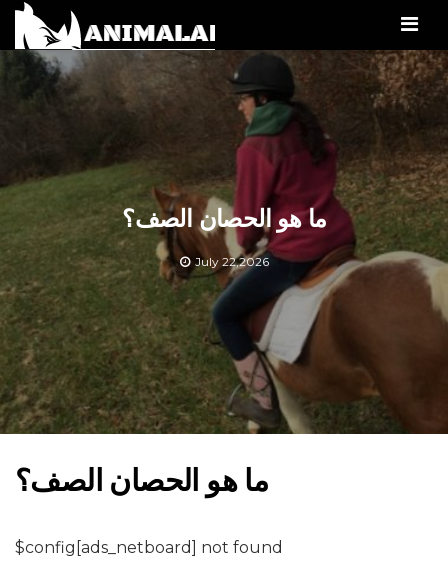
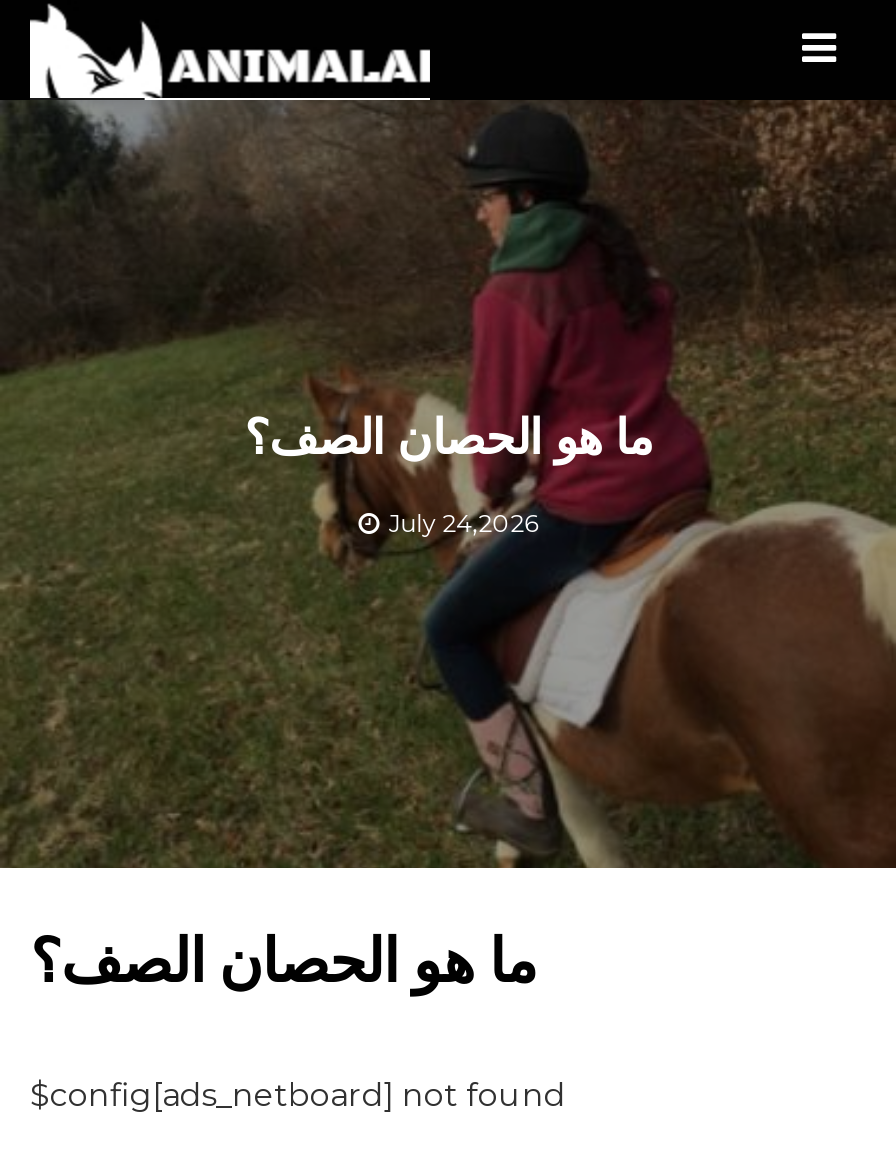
[195,253,269,268] July 22,2026 -> [388,507,538,537] July 24,2026

